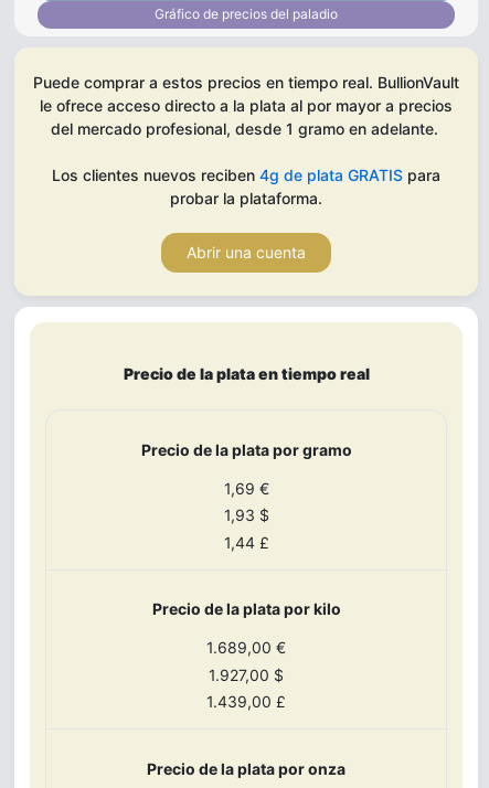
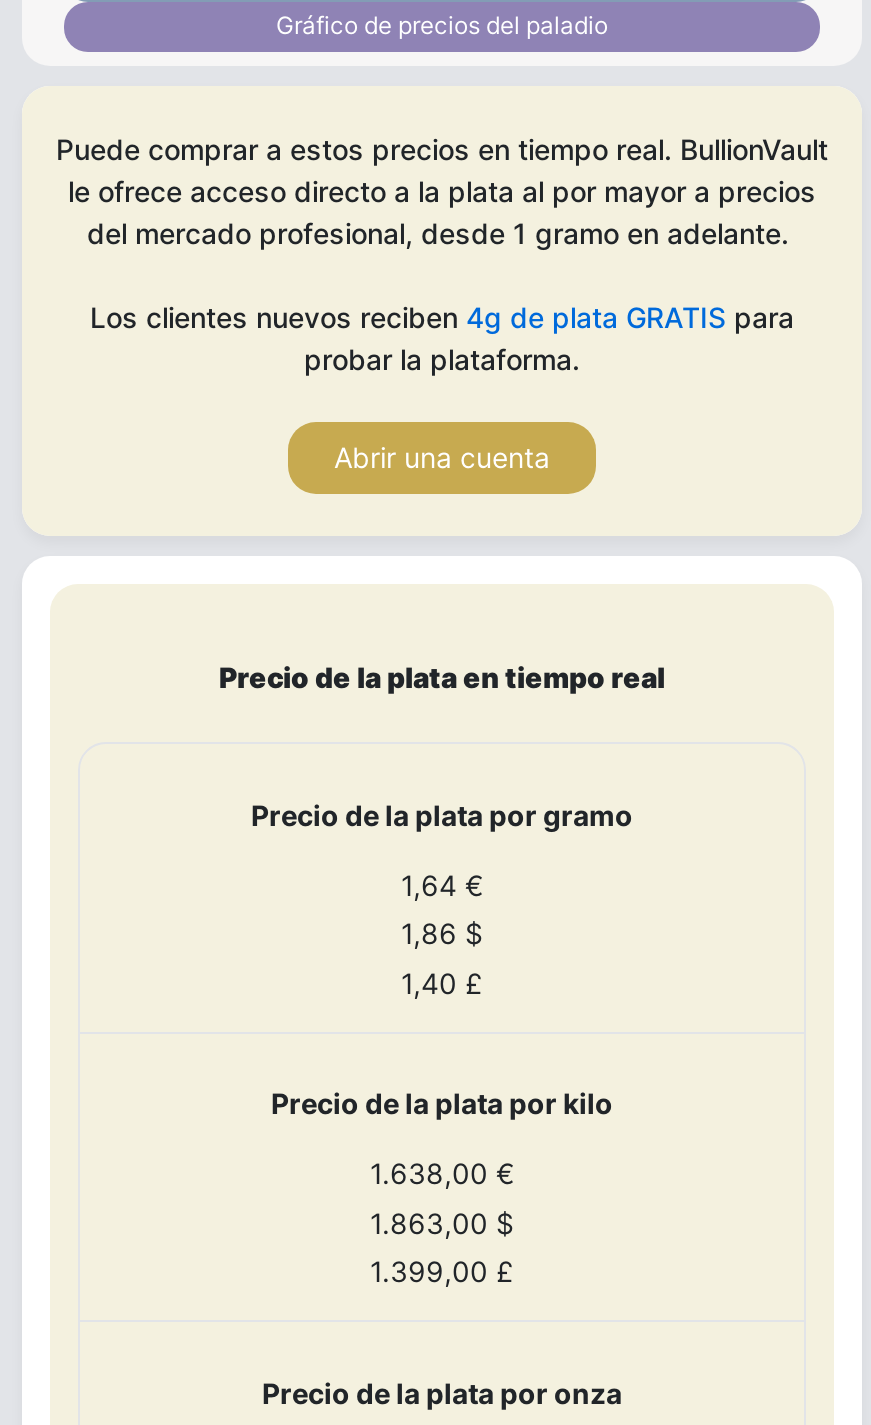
[224,479,269,497] 1,69 € -> [401,867,483,901] 1,64 €
[224,506,269,524] 1,93 $ -> [401,916,483,950] 1,86 $
[224,533,269,551] 1,44 £ -> [401,965,483,999] 1,40 £
[206,638,286,657] 1.689,00 € -> [370,1156,514,1190] 1.638,00 €
[209,665,284,684] 1.927,00 $ -> [370,1205,514,1239] 1.863,00 $
[206,692,286,711] 1.439,00 £ -> [370,1254,514,1288] 1.399,00 £

